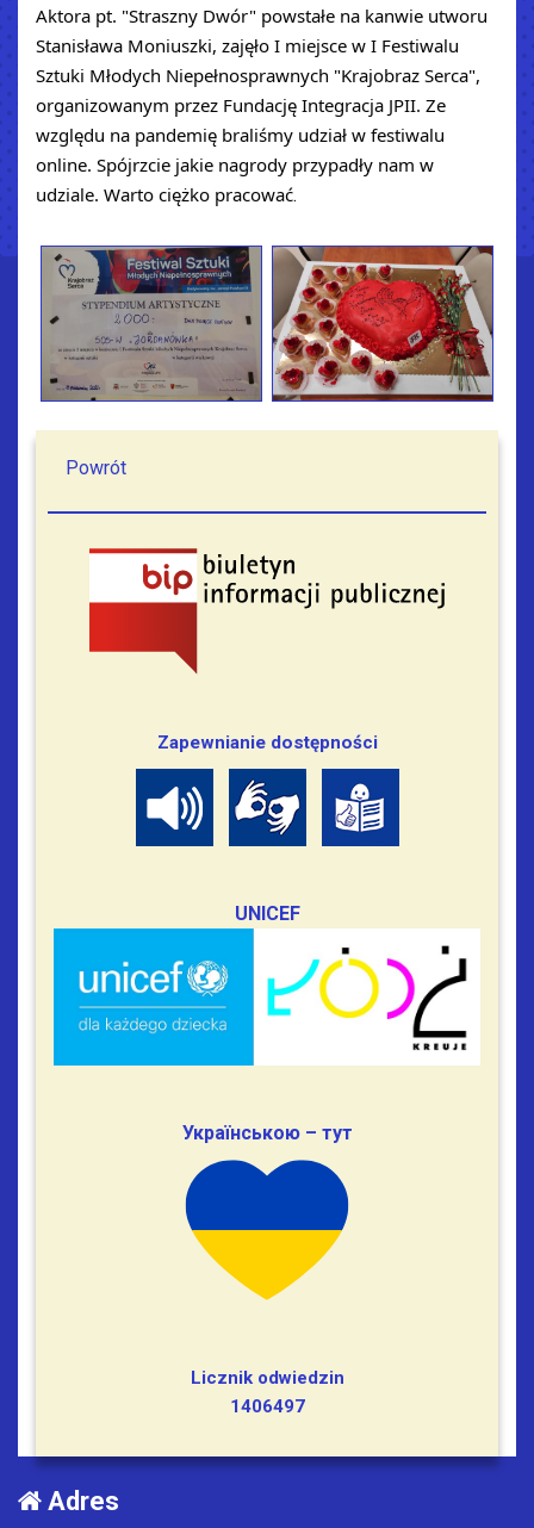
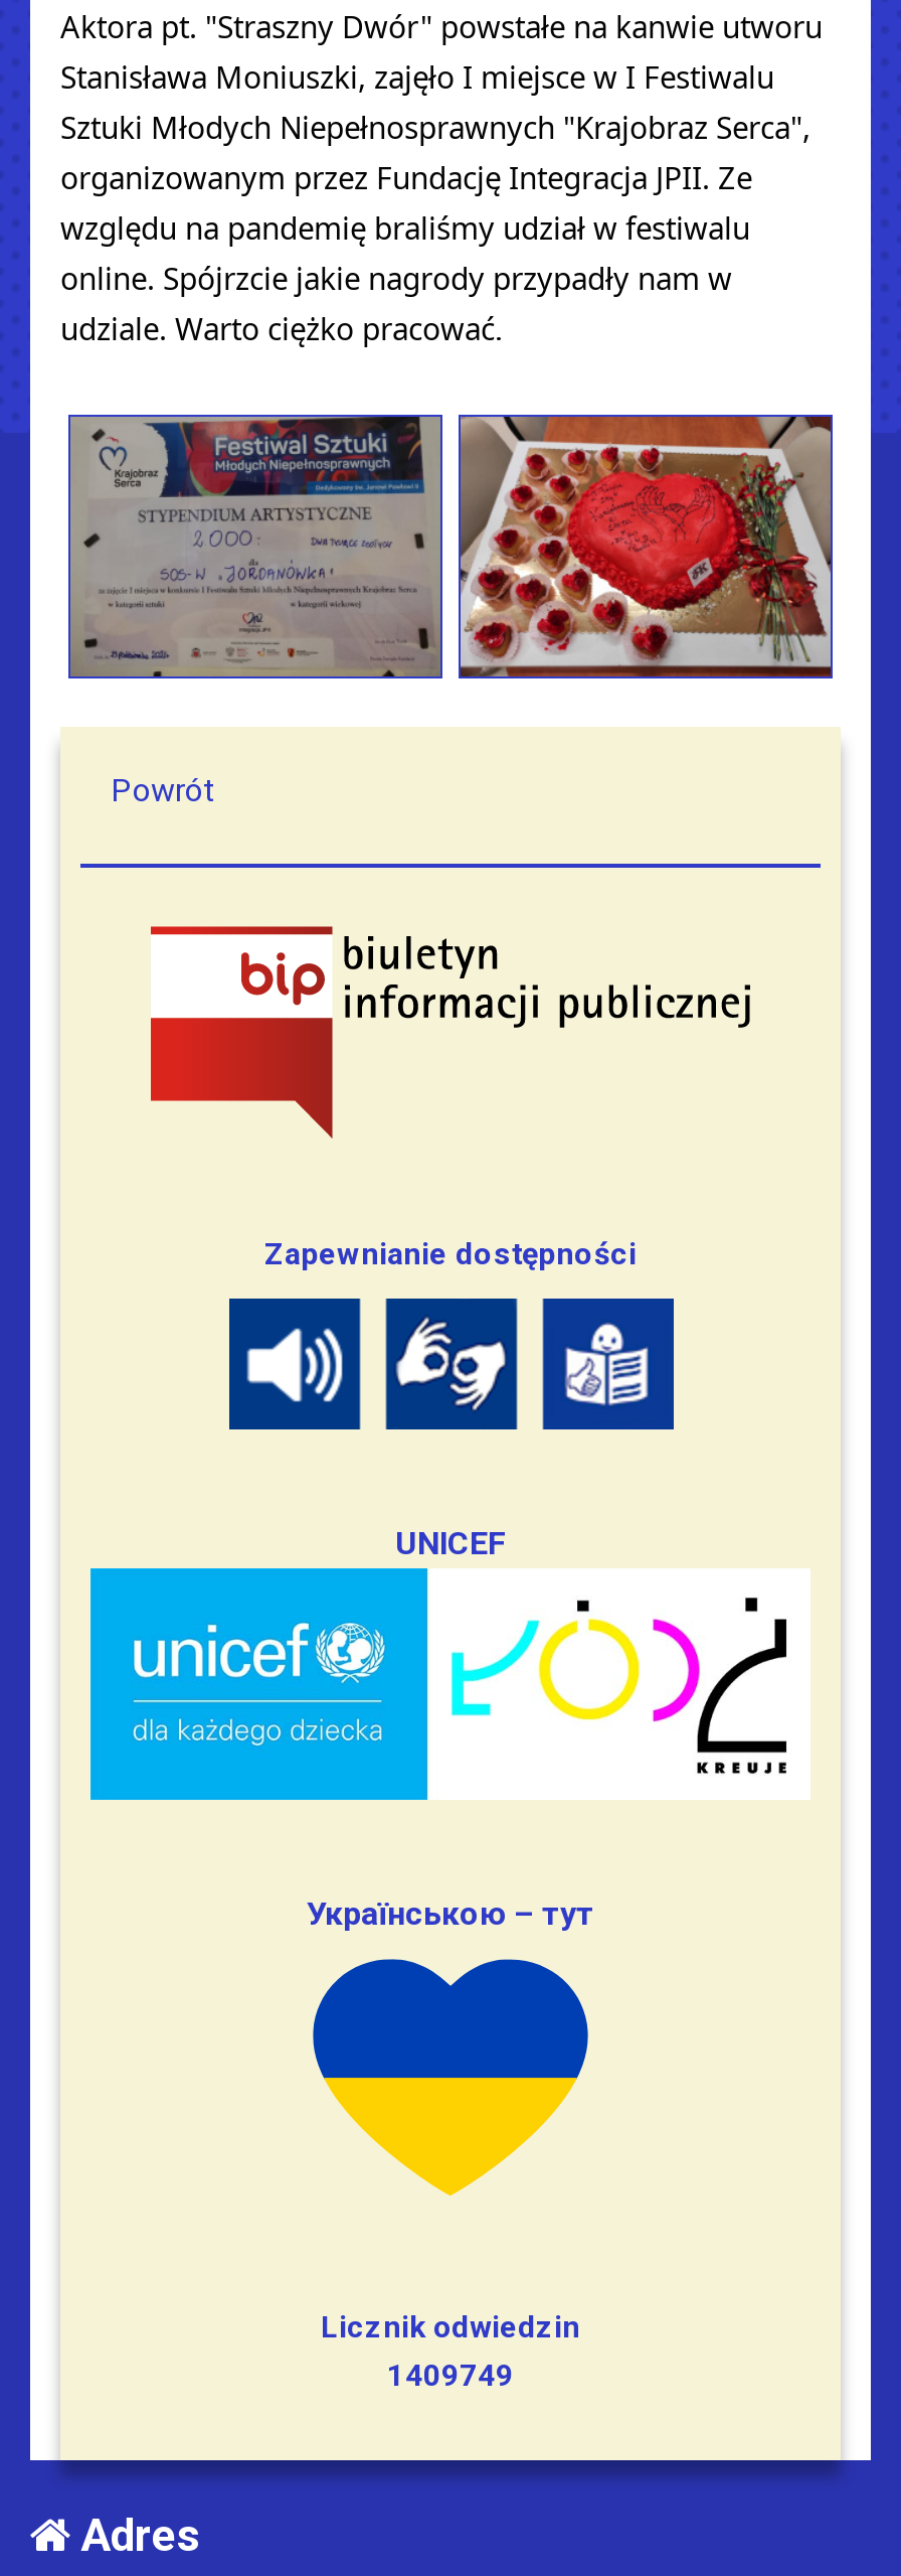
[229,1396,305,1417] 1406497 -> [387,2358,514,2394] 1409749

